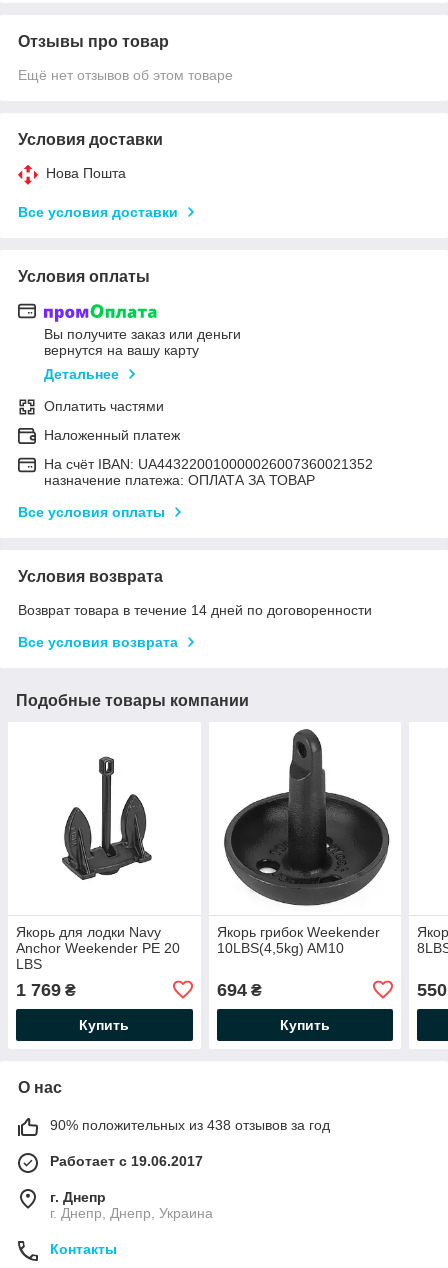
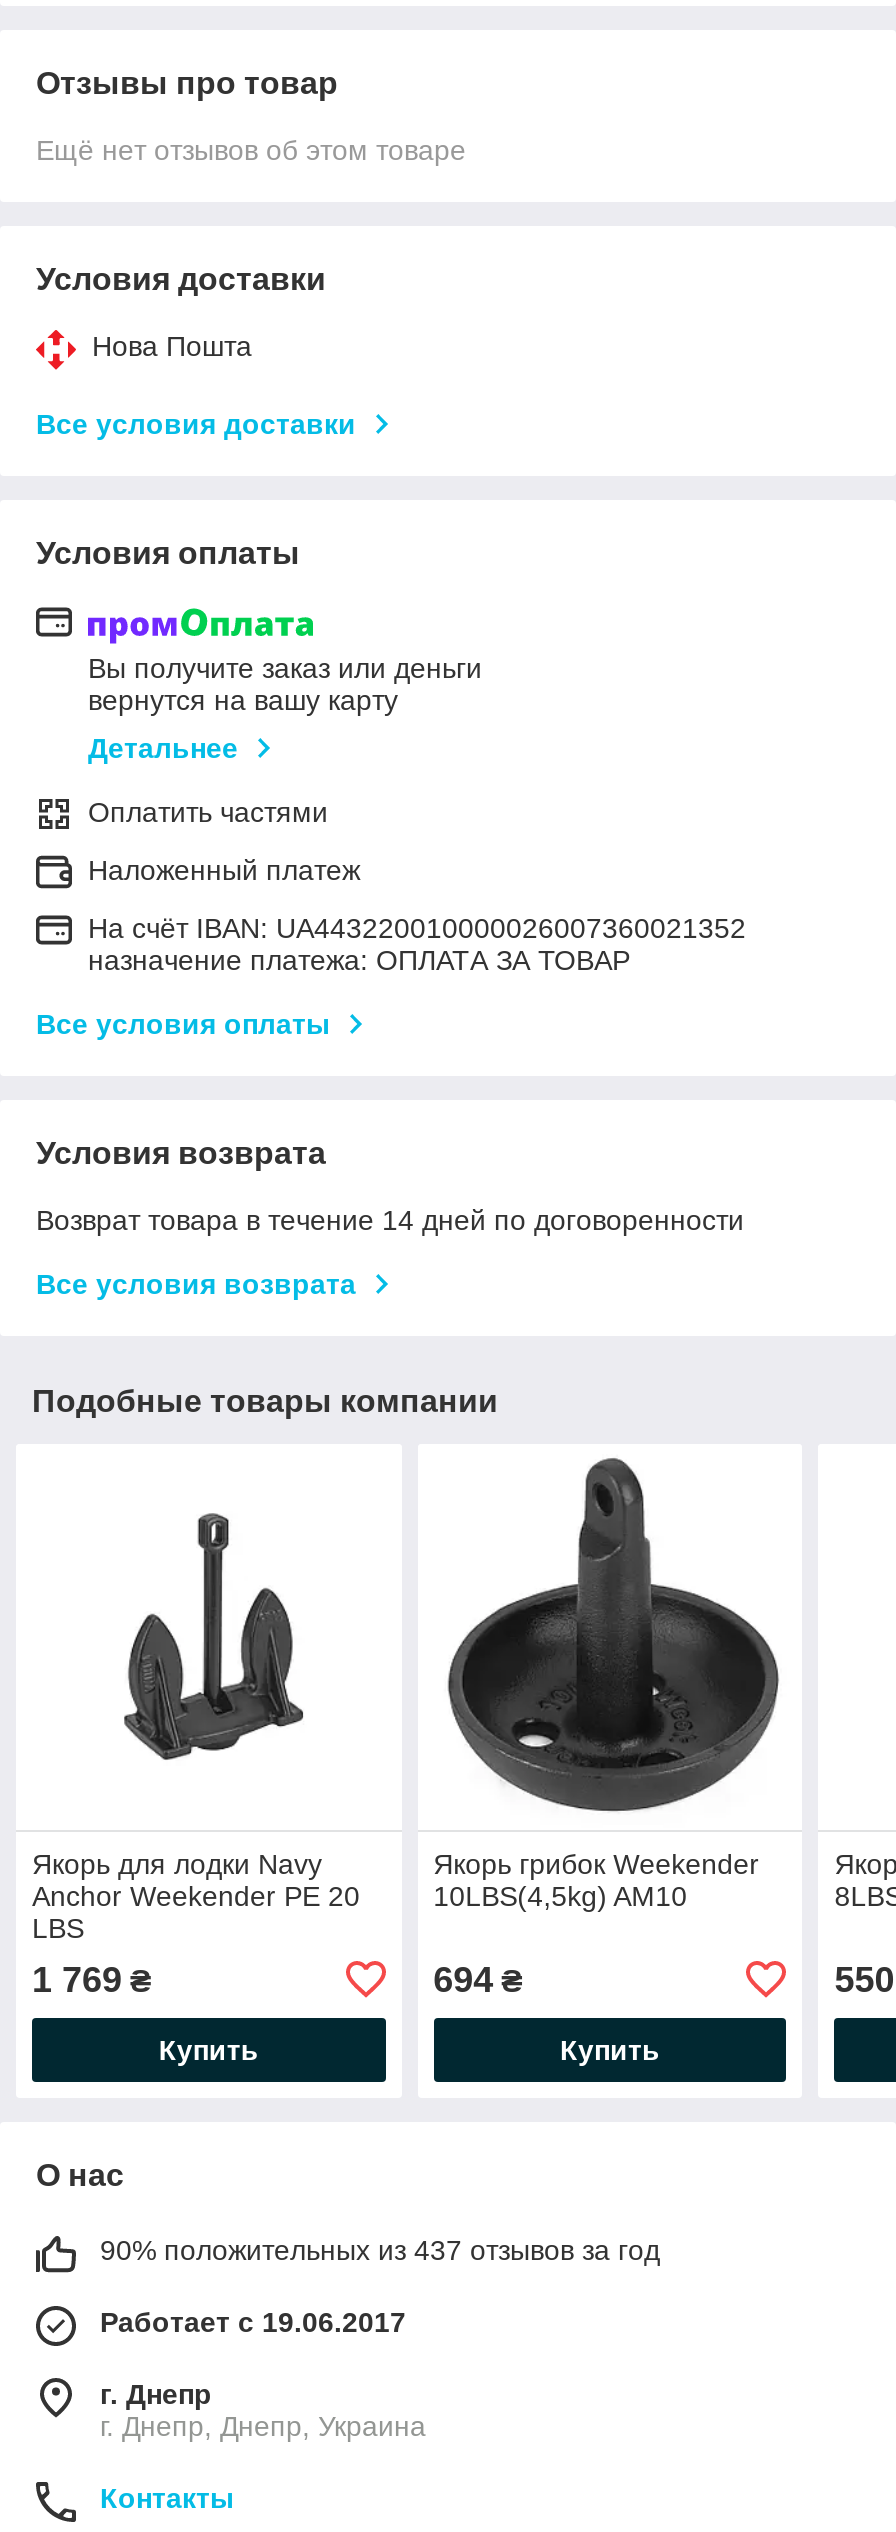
[50,1117,330,1133] 90% положительных из 438 отзывов за год -> [100,2234,660,2266] 90% положительных из 437 отзывов за год

